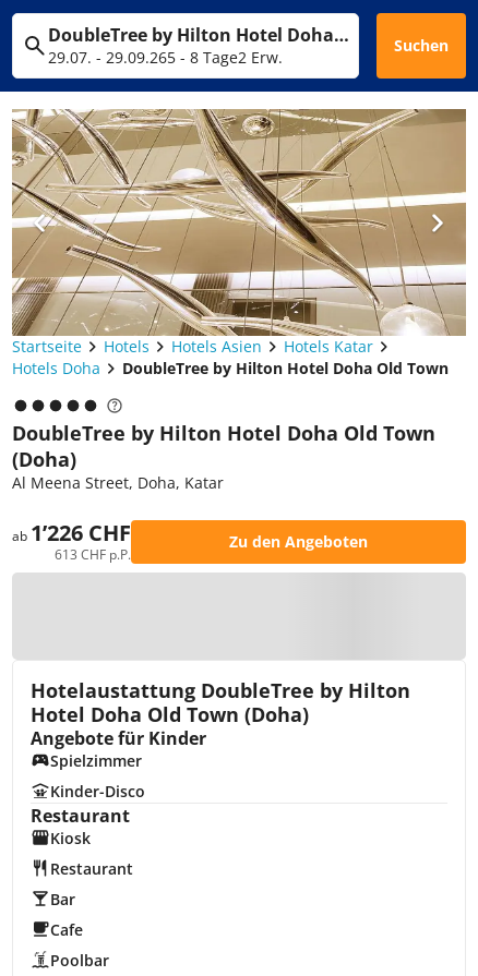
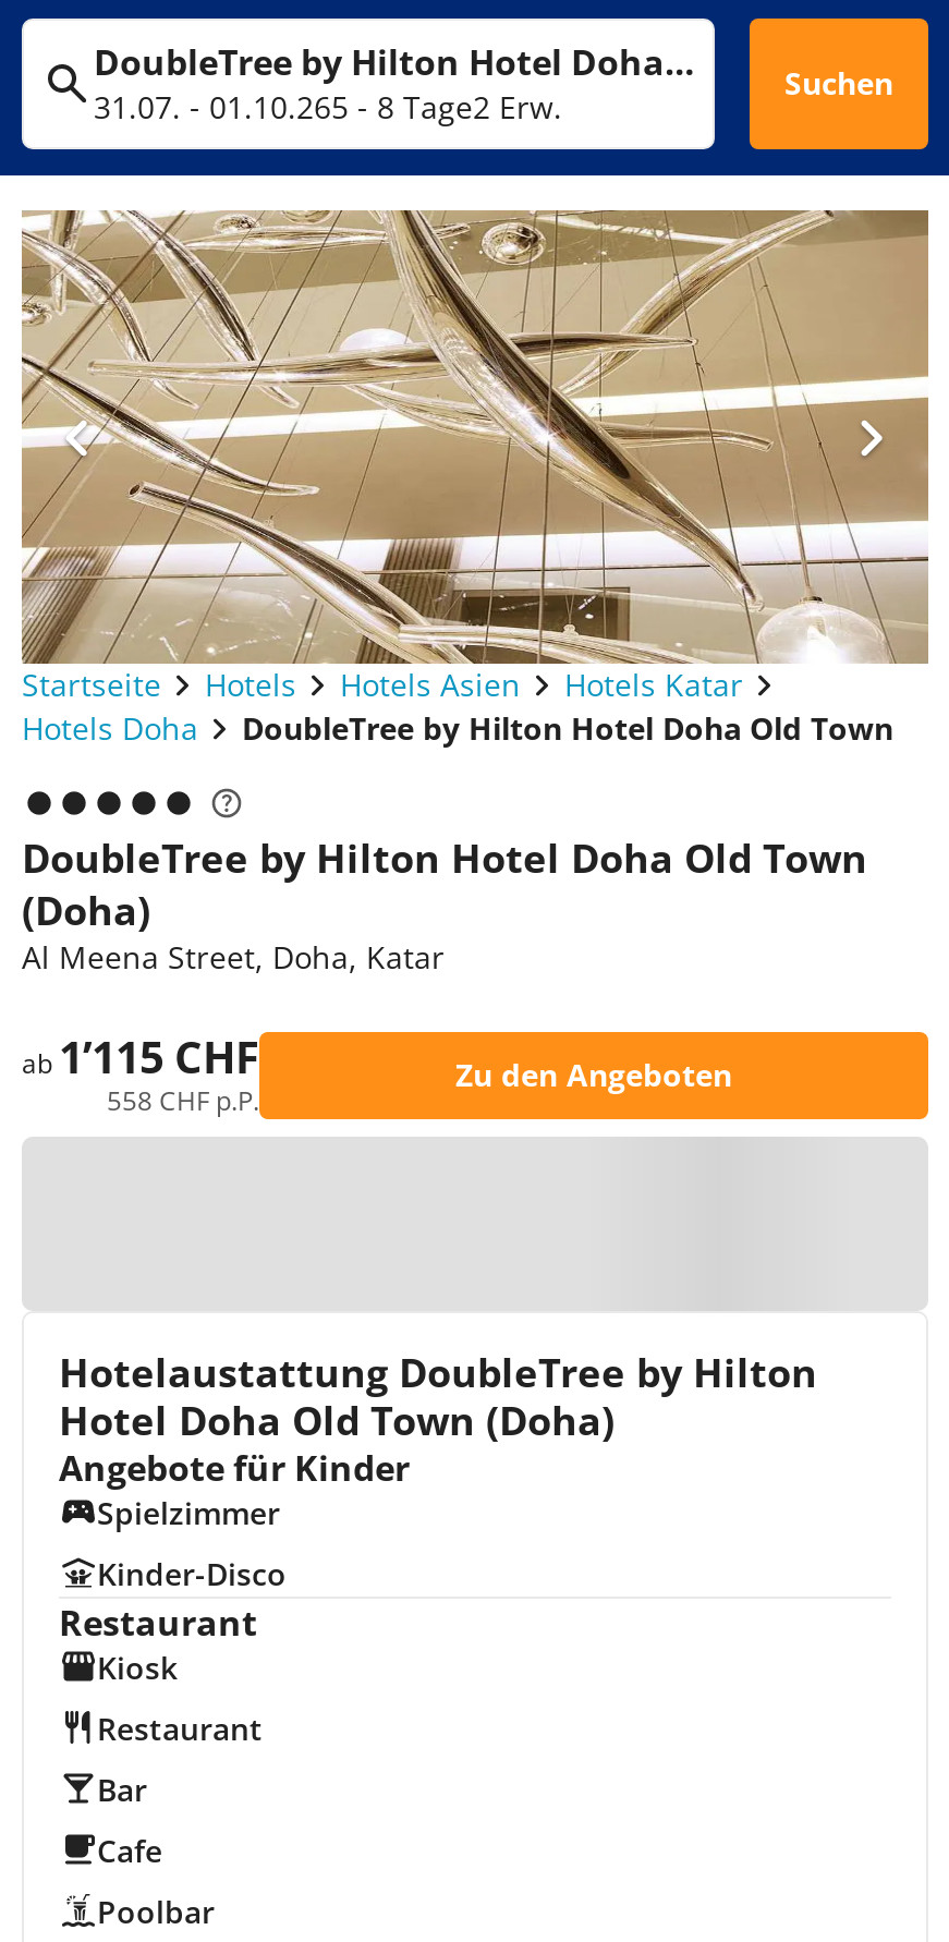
[48,47,283,68] 29.07. - 29.09.265 - 8 Tage2 Erw. -> [94,86,562,128] 31.07. - 01.10.265 - 8 Tage2 Erw.
[12,518,131,547] ab1’226 CHF -> [22,1028,259,1087] ab1’115 CHF
[55,545,131,564] 613 CHF p.P. -> [107,1082,259,1119] 558 CHF p.P.

